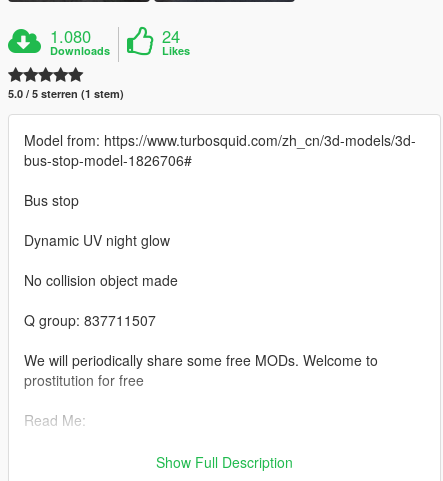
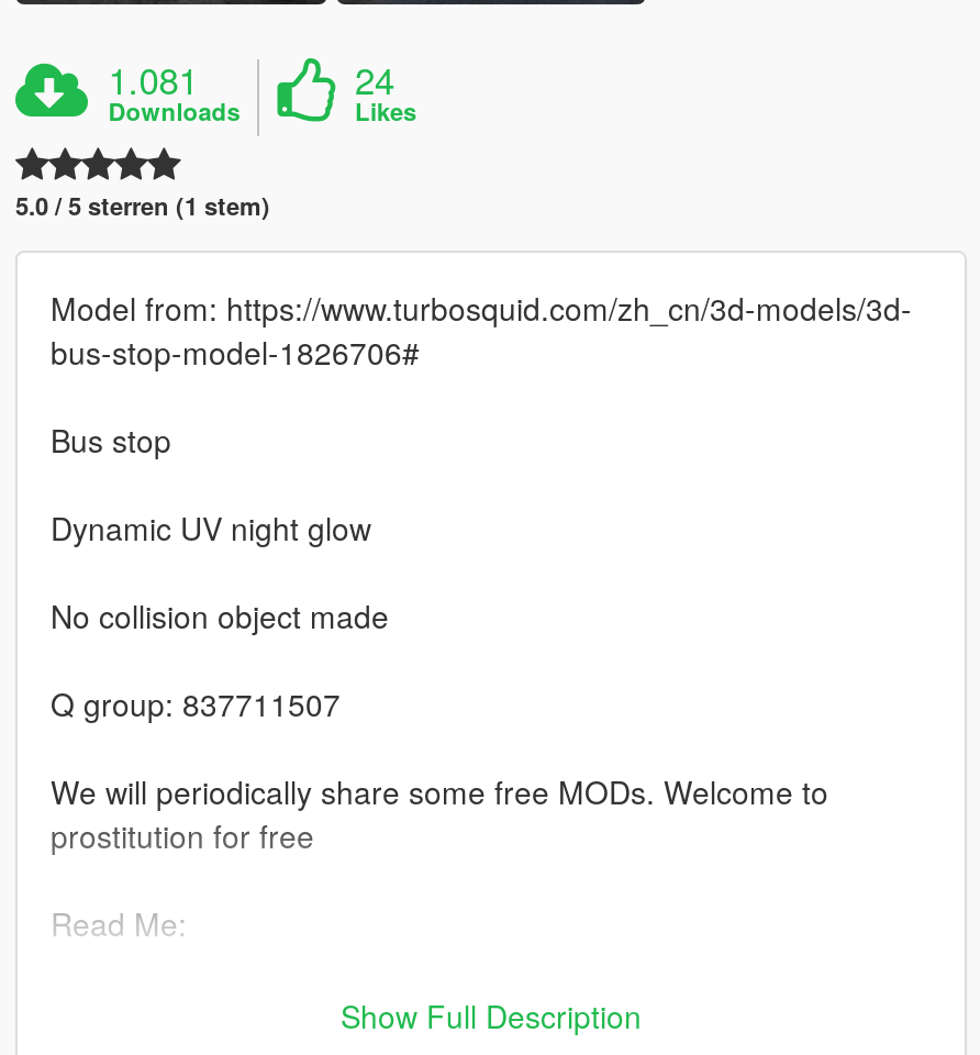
[50,24,91,48] 1.080 -> [108,52,198,105] 1.081

